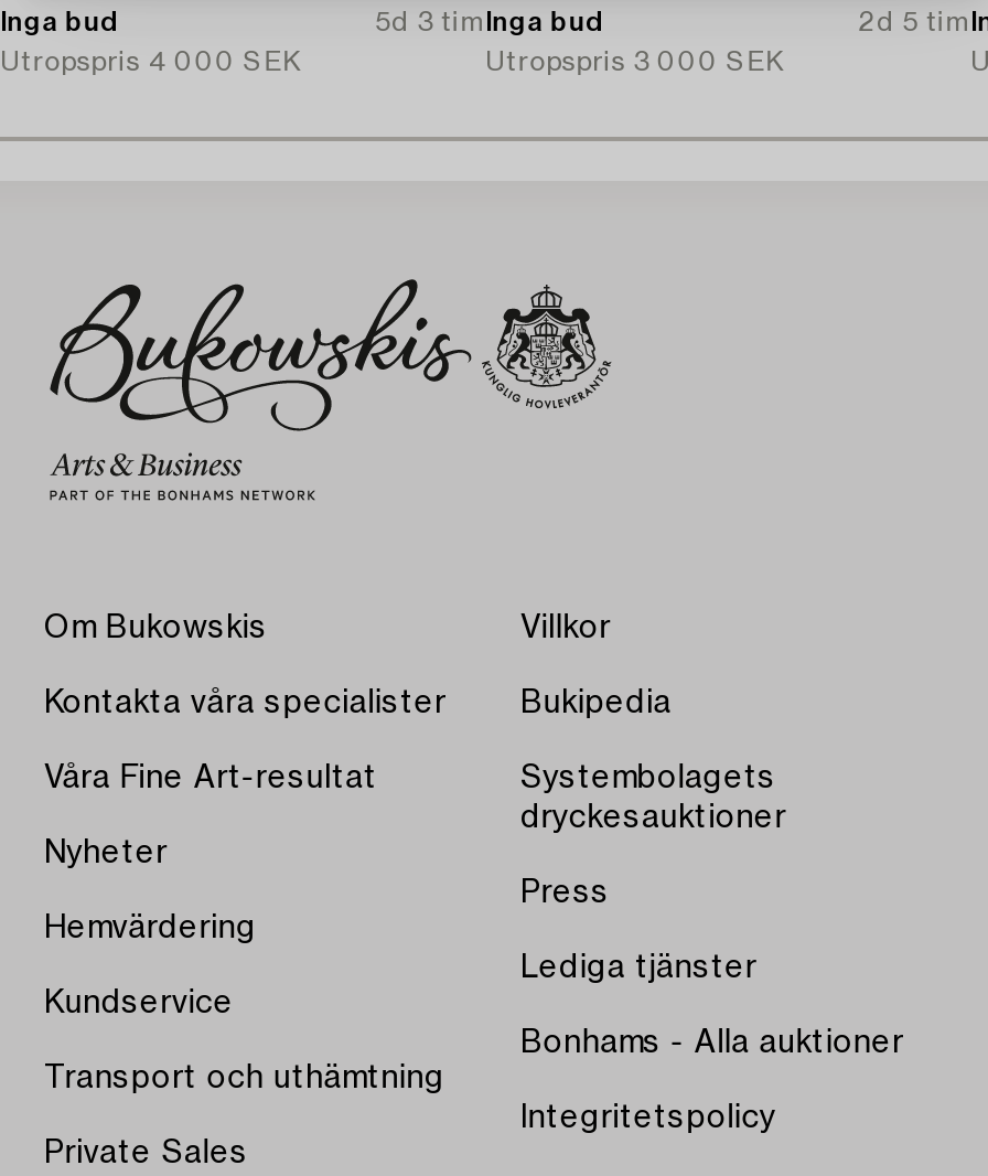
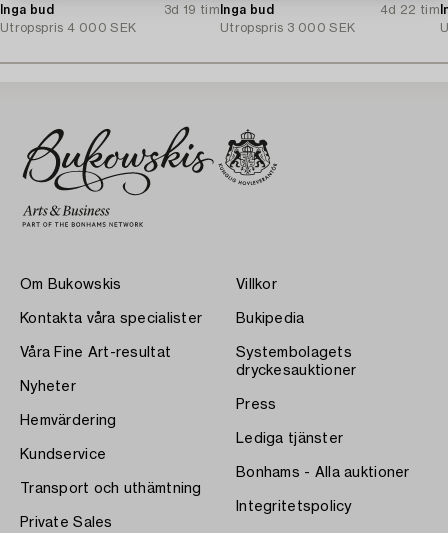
[375,9,604,35] 5d 3 tim Inga bud -> [164,4,274,16] 3d 19 tim Inga bud
[858,9,970,35] 2d 5 tim -> [380,4,440,16] 4d 22 tim

